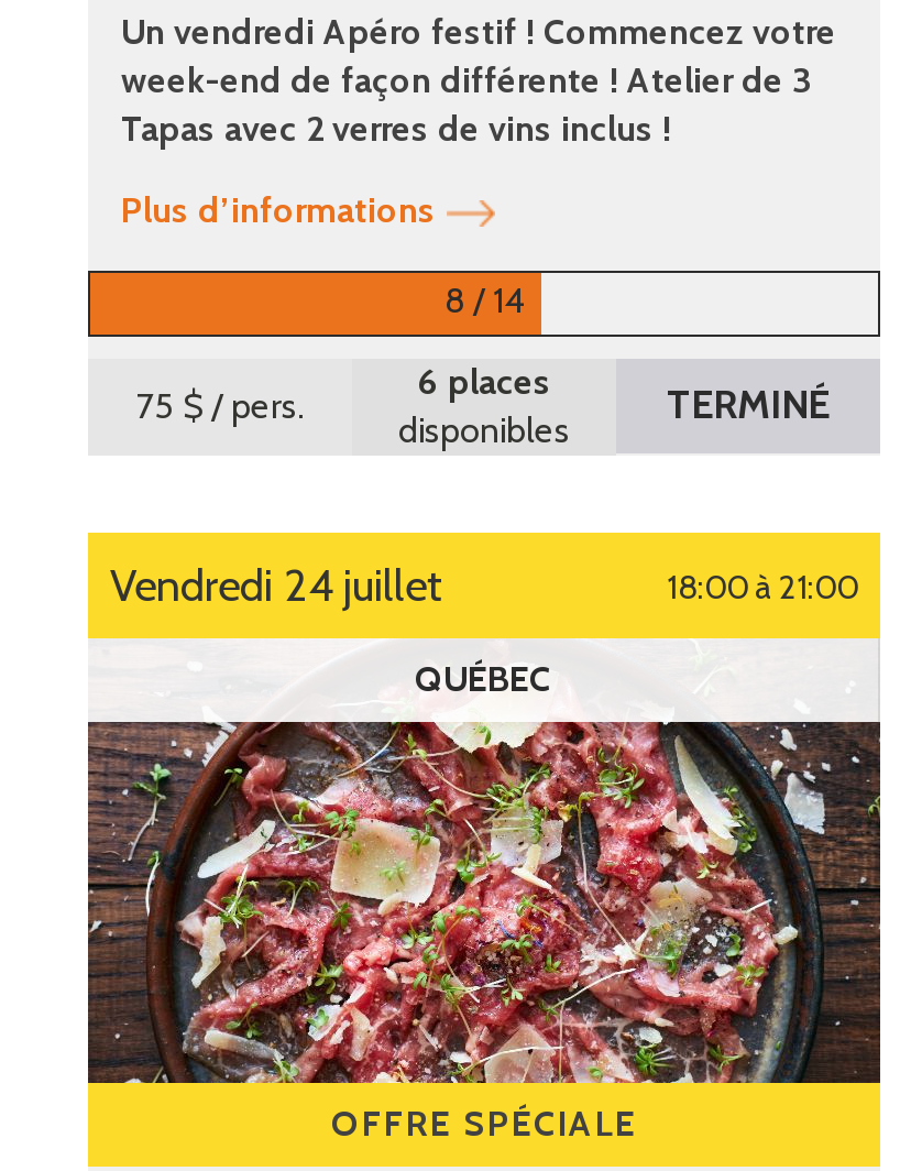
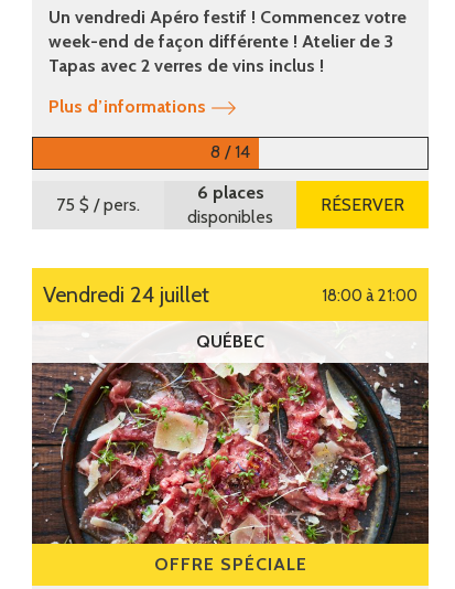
[667,381,830,429] TERMINÉ -> [321,194,404,215] RÉSERVER

